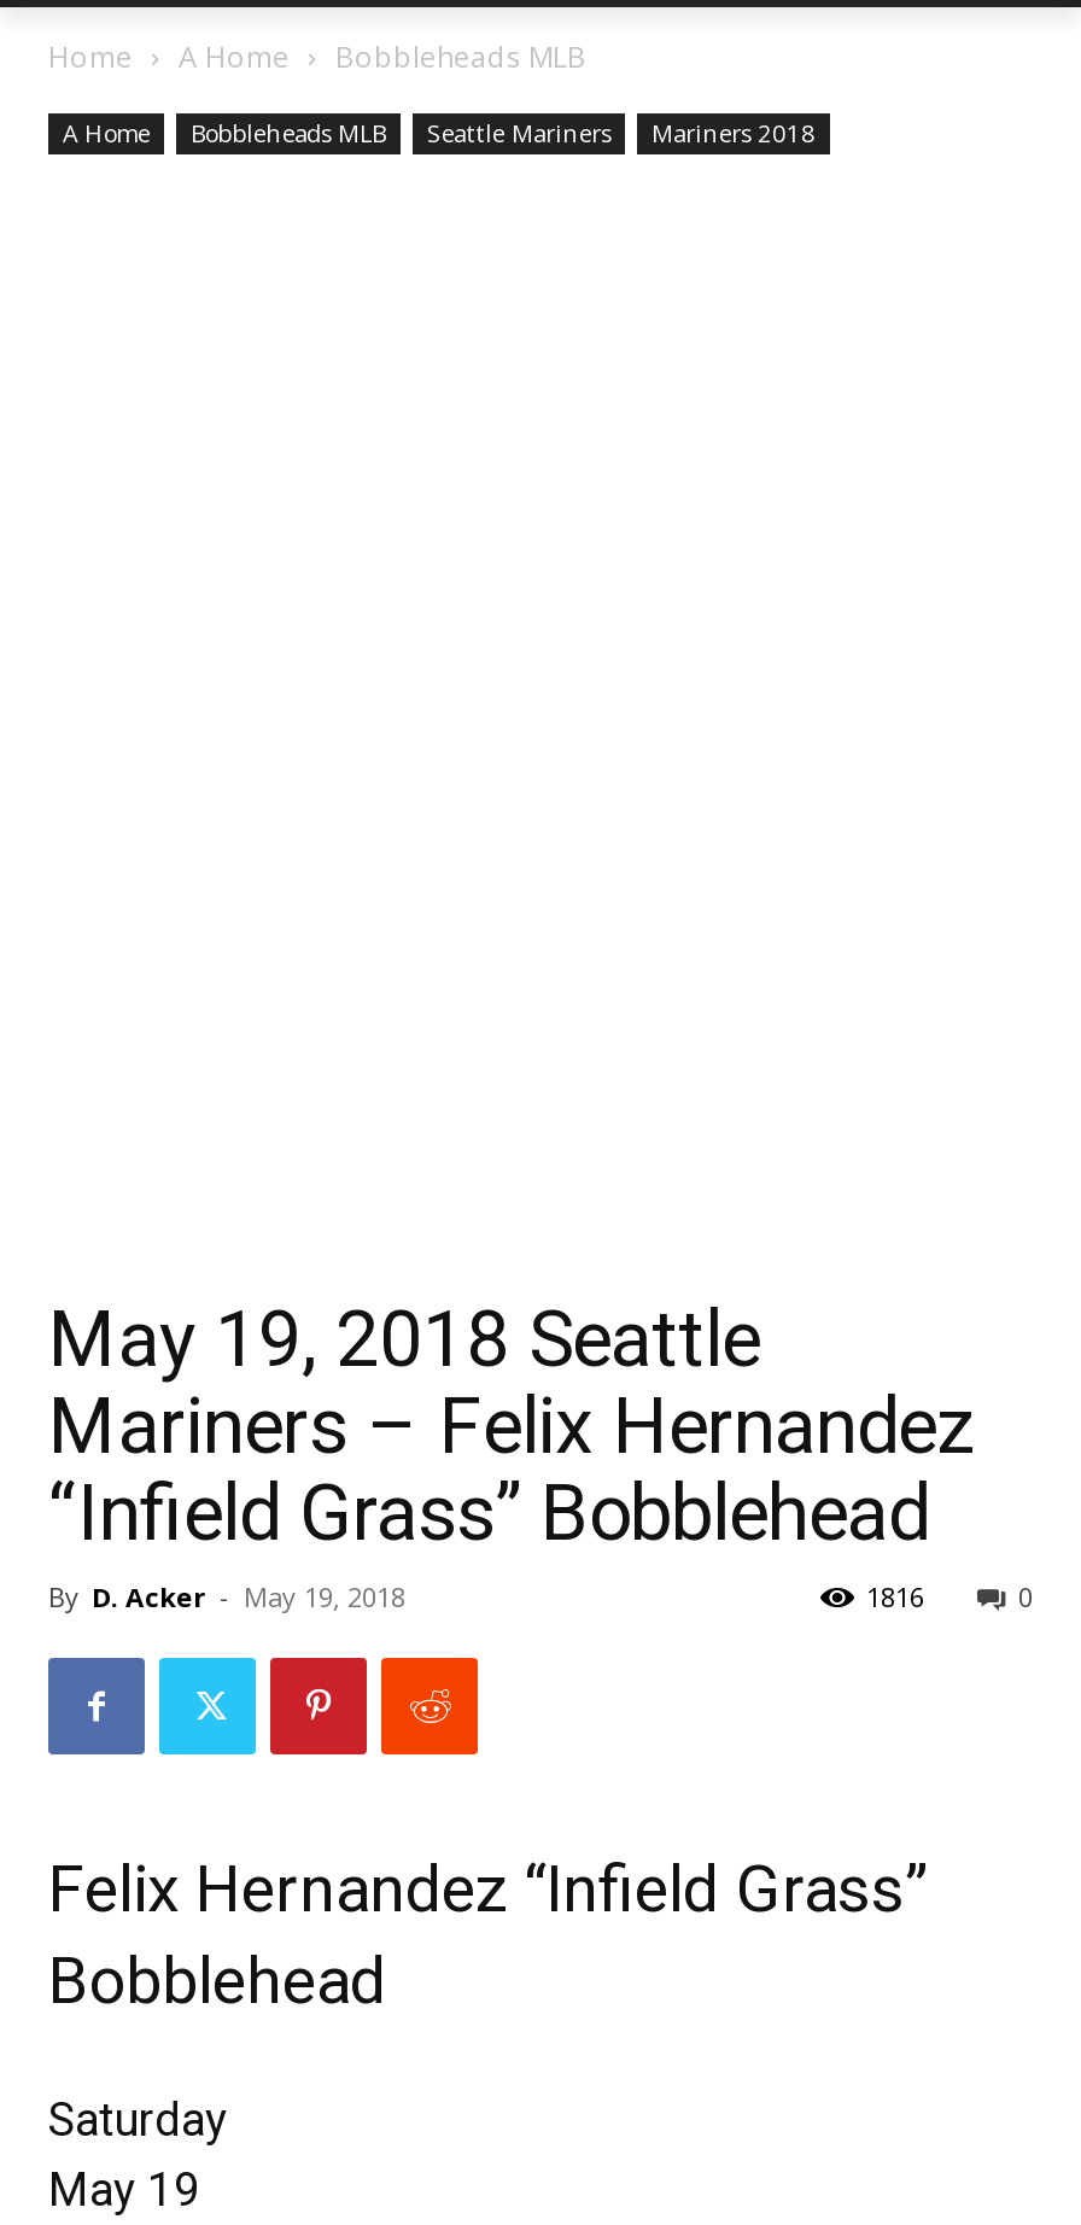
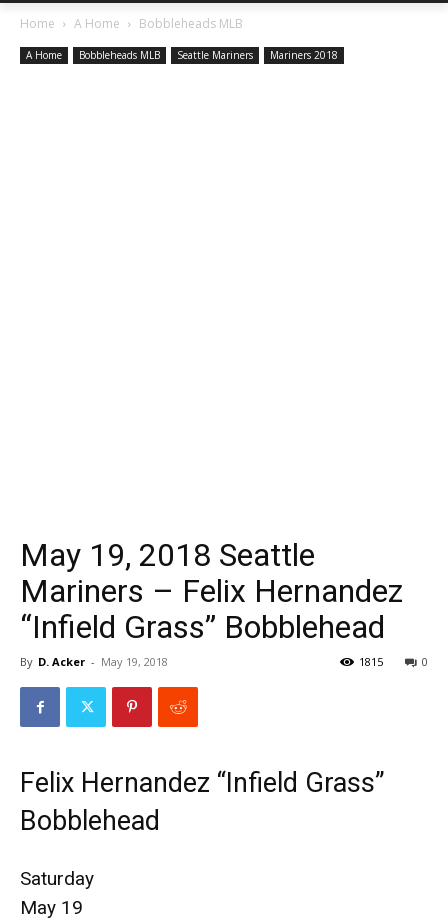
[866,1578,924,1614] 1816 -> [359,654,383,669] 1815

